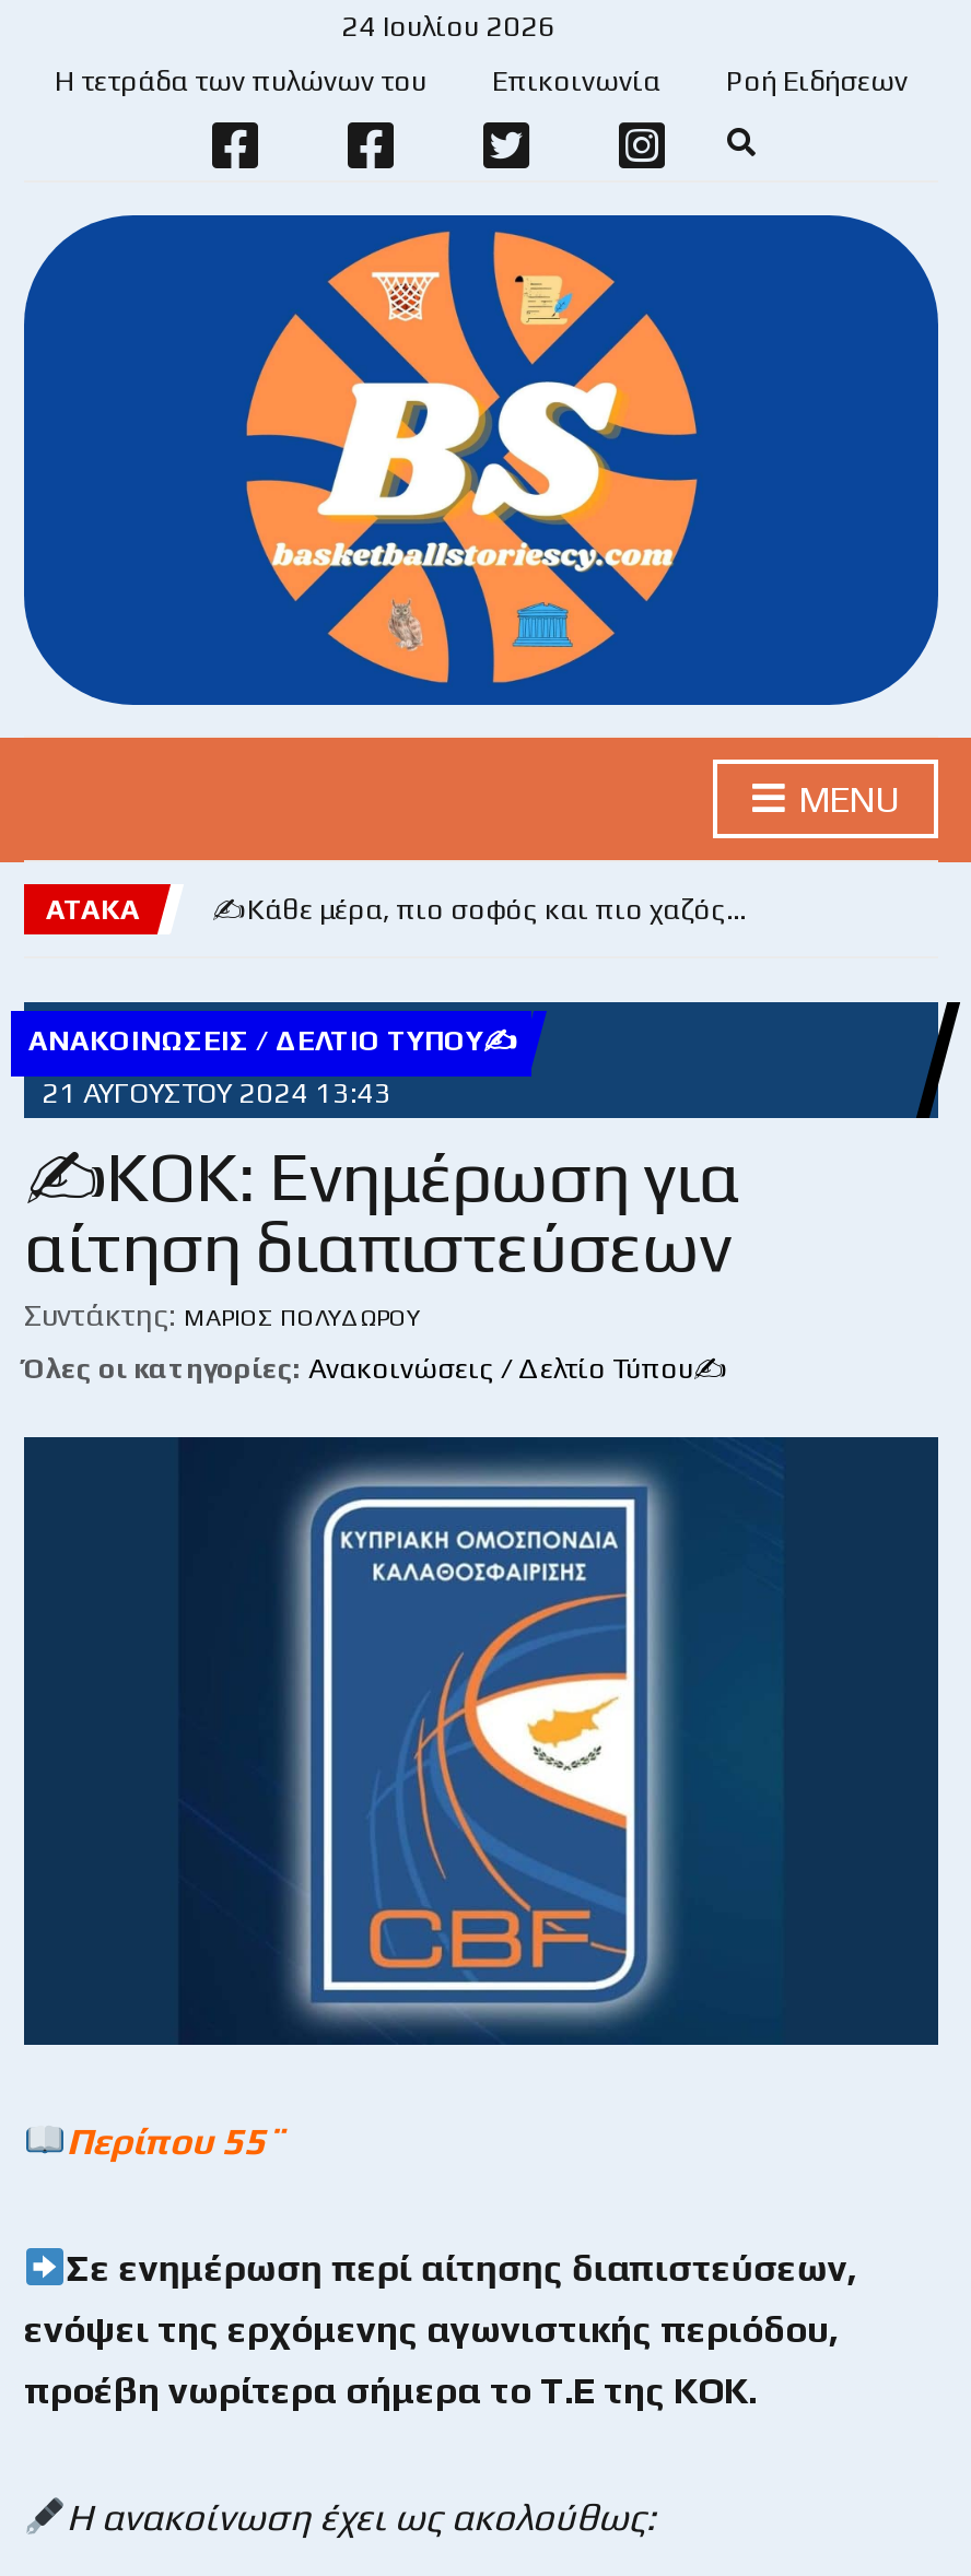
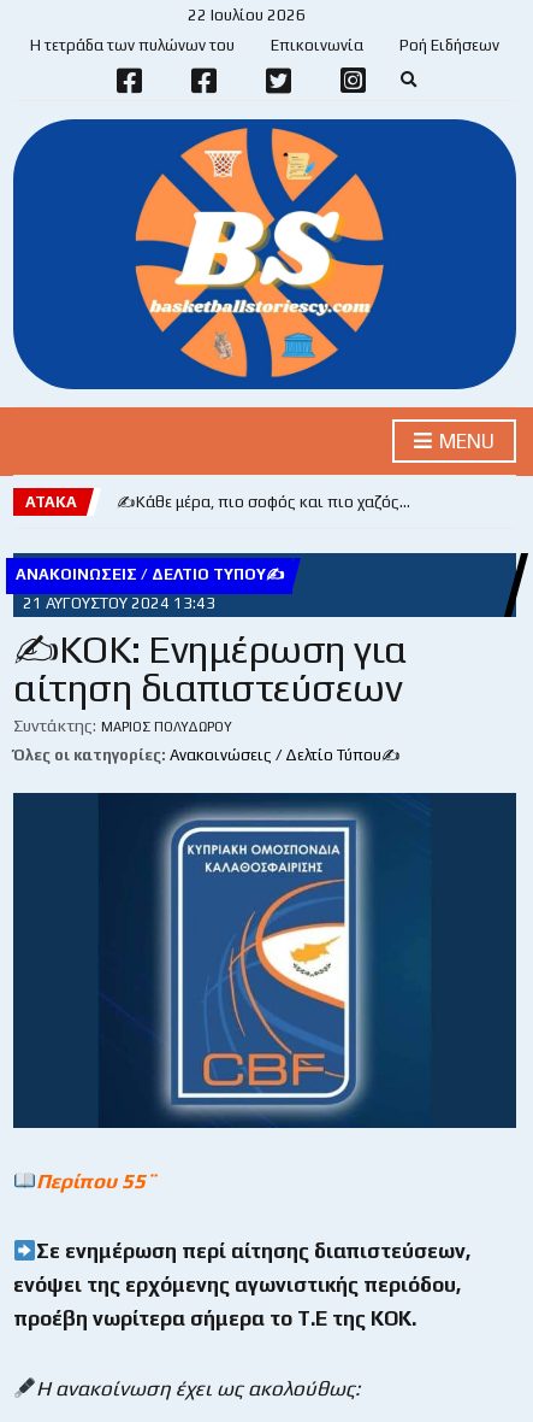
[341,10,555,43] 24 Ιουλίου 2026 -> [188,6,306,24] 22 Ιουλίου 2026

